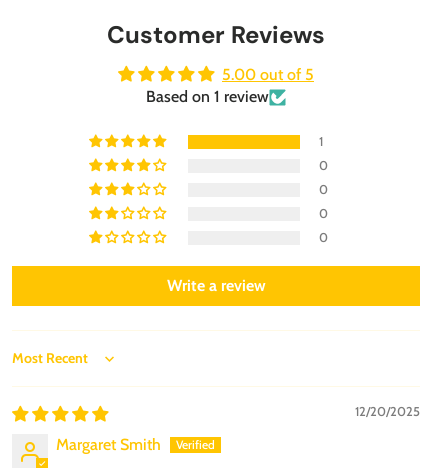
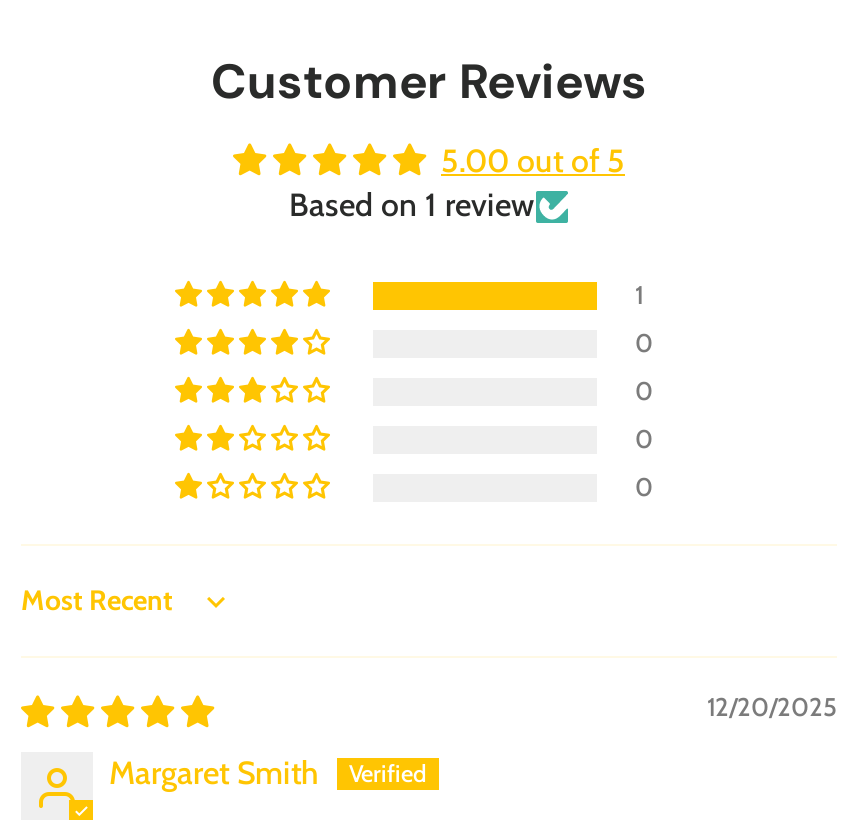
[166,276,265,295] Write a review -> none

